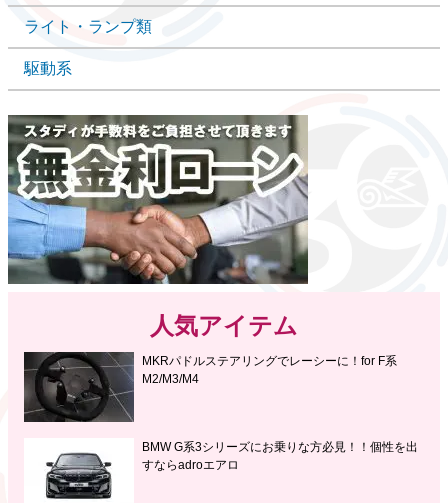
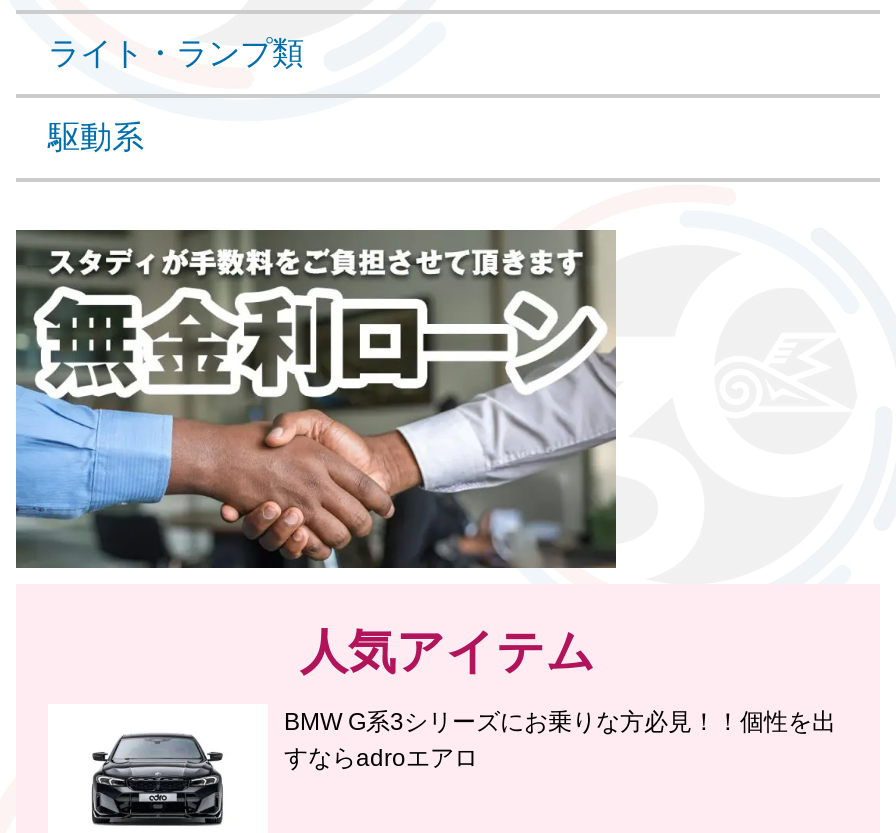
[23,351,397,423] [image] | MKRパドルステアリングでレーシーに！for F系 | M2/M3/M4 -> none

